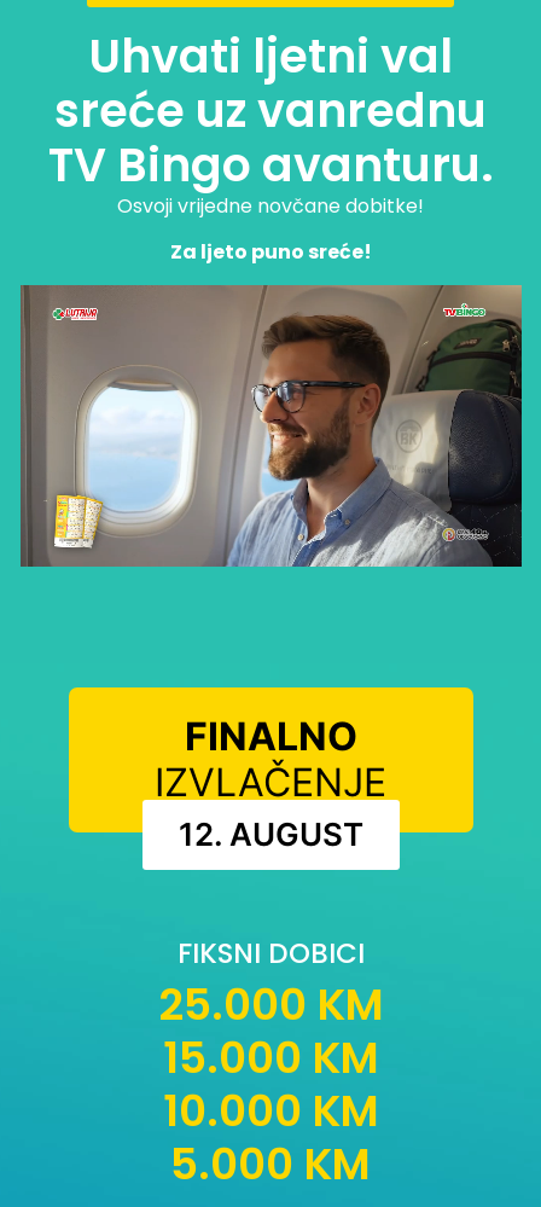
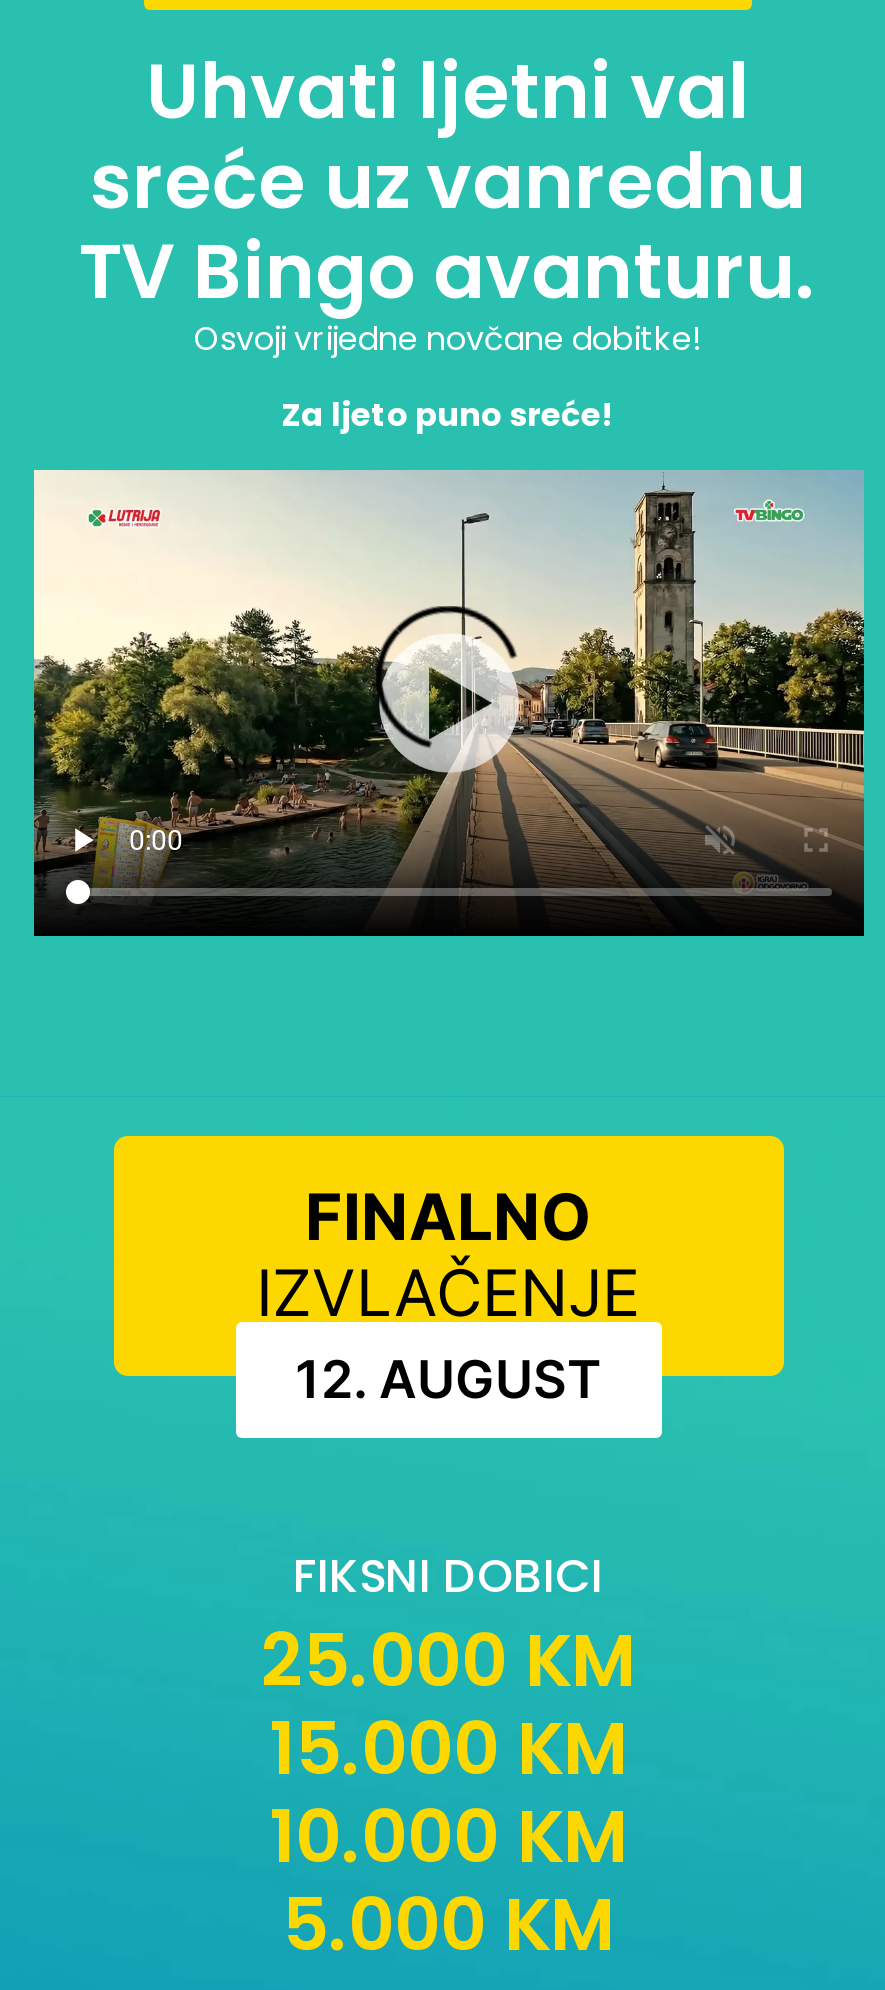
[19,284,523,568] [image] -> [32,468,866,938] [image]

